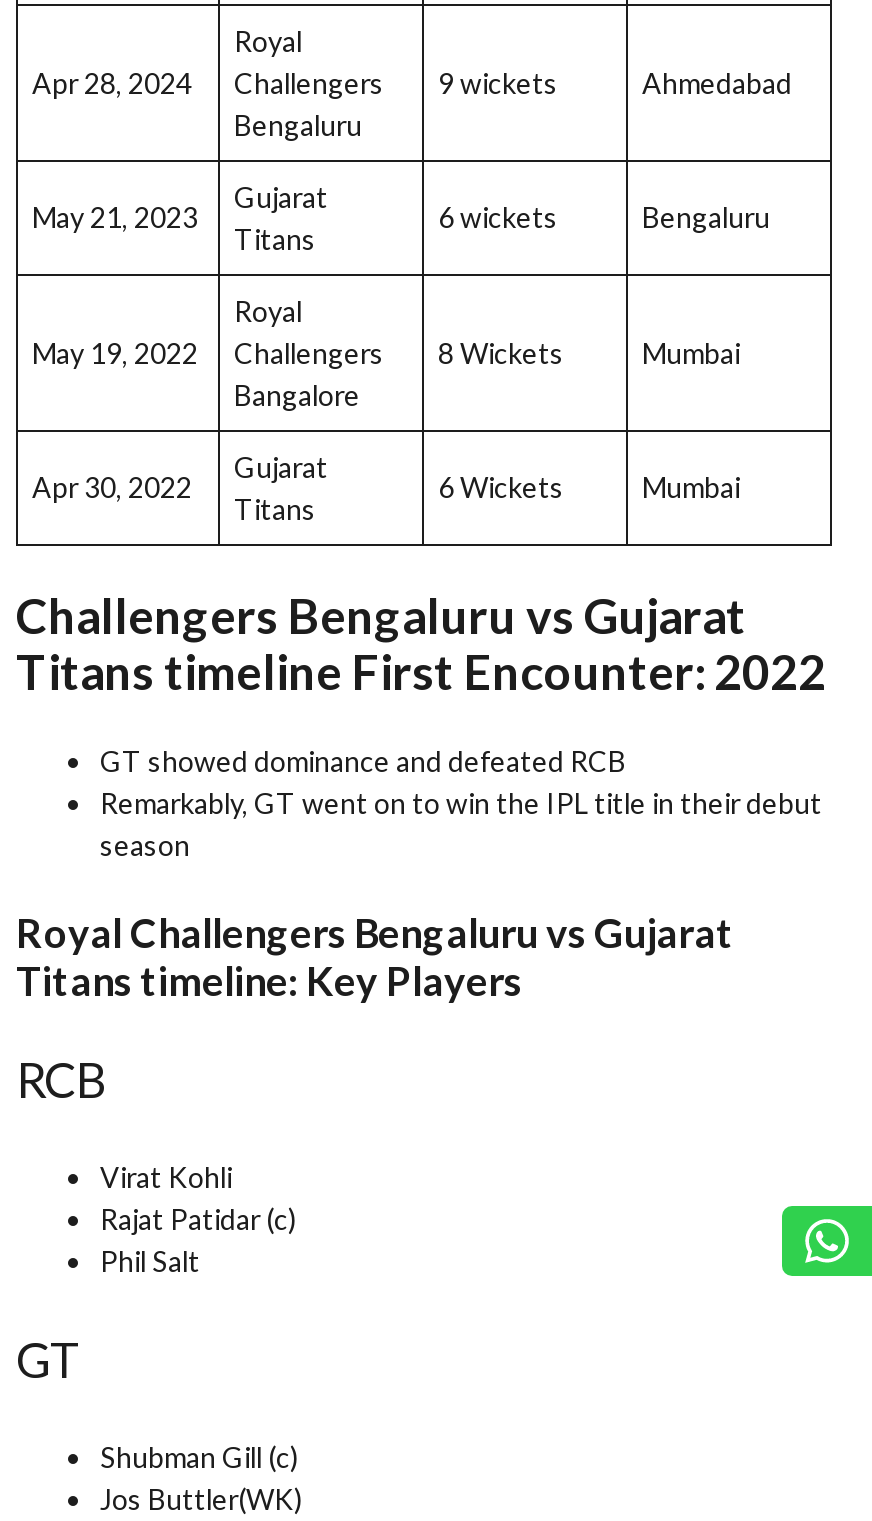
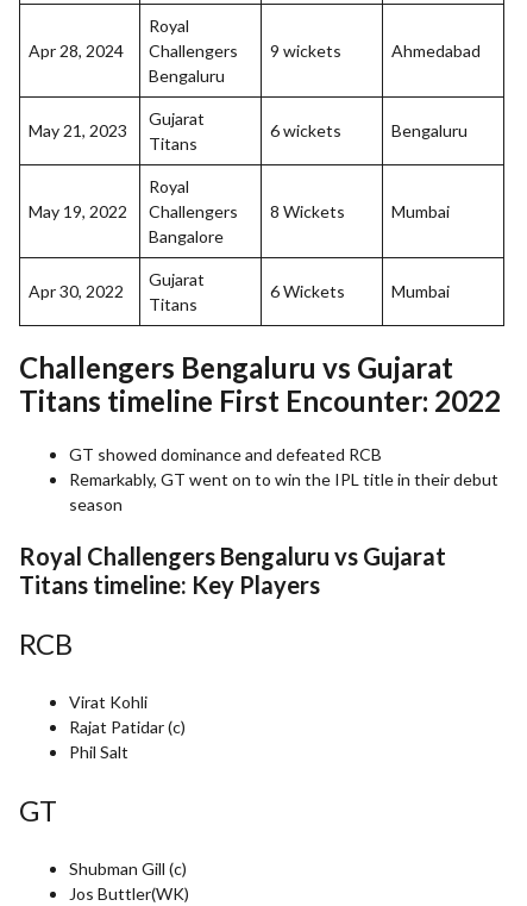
[780,1203,866,1279] [image] -> none

